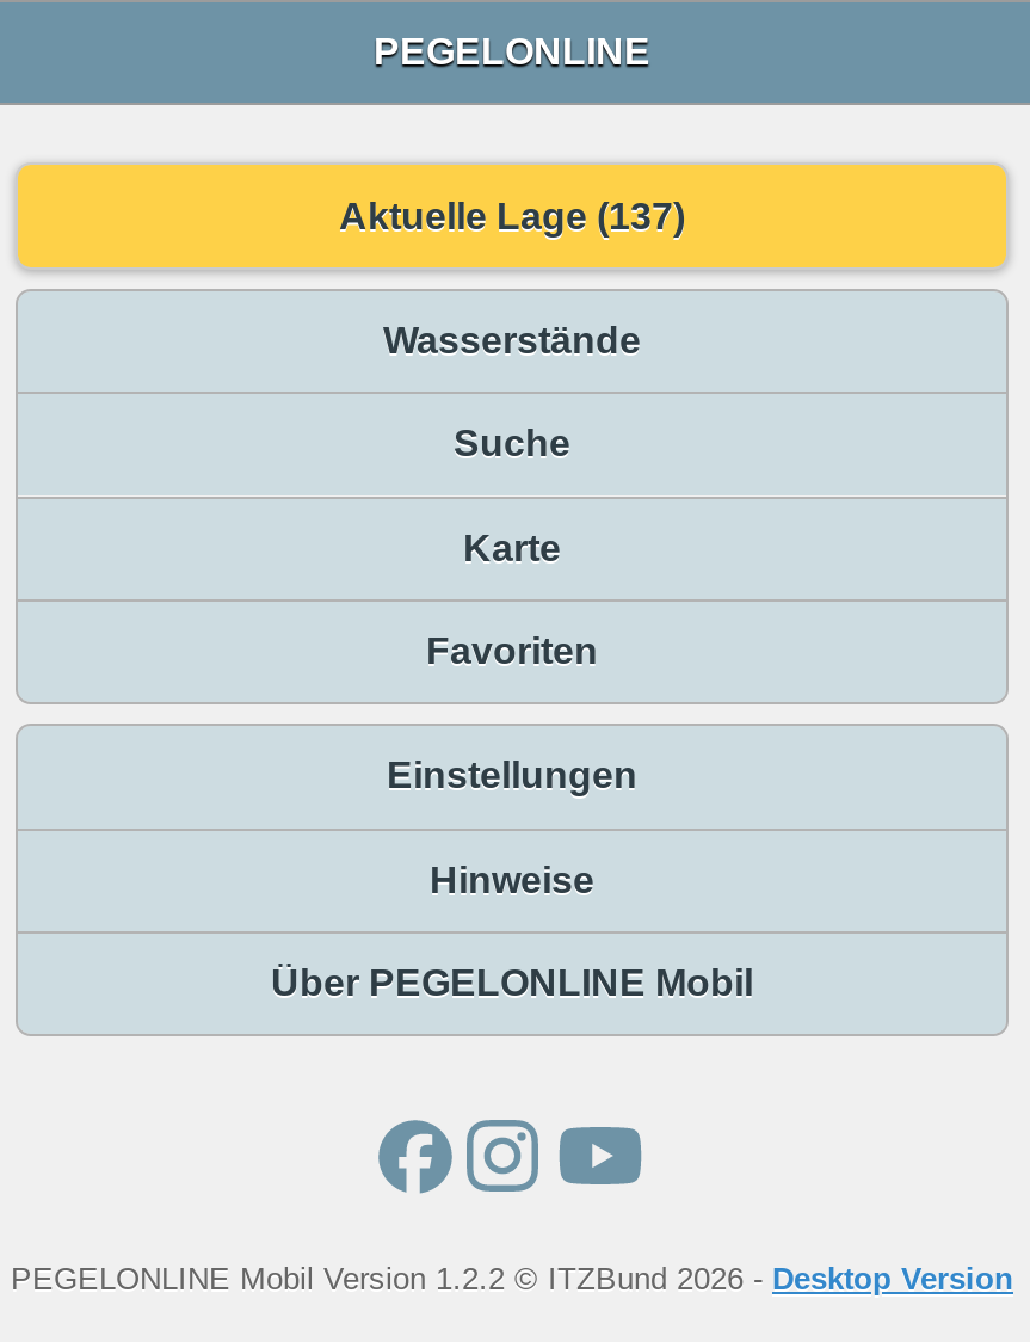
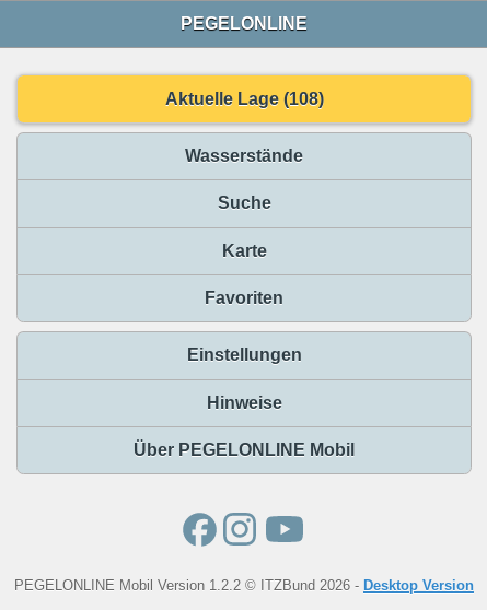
[339,195,685,235] Aktuelle Lage (137) -> [165,89,323,108] Aktuelle Lage (108)

